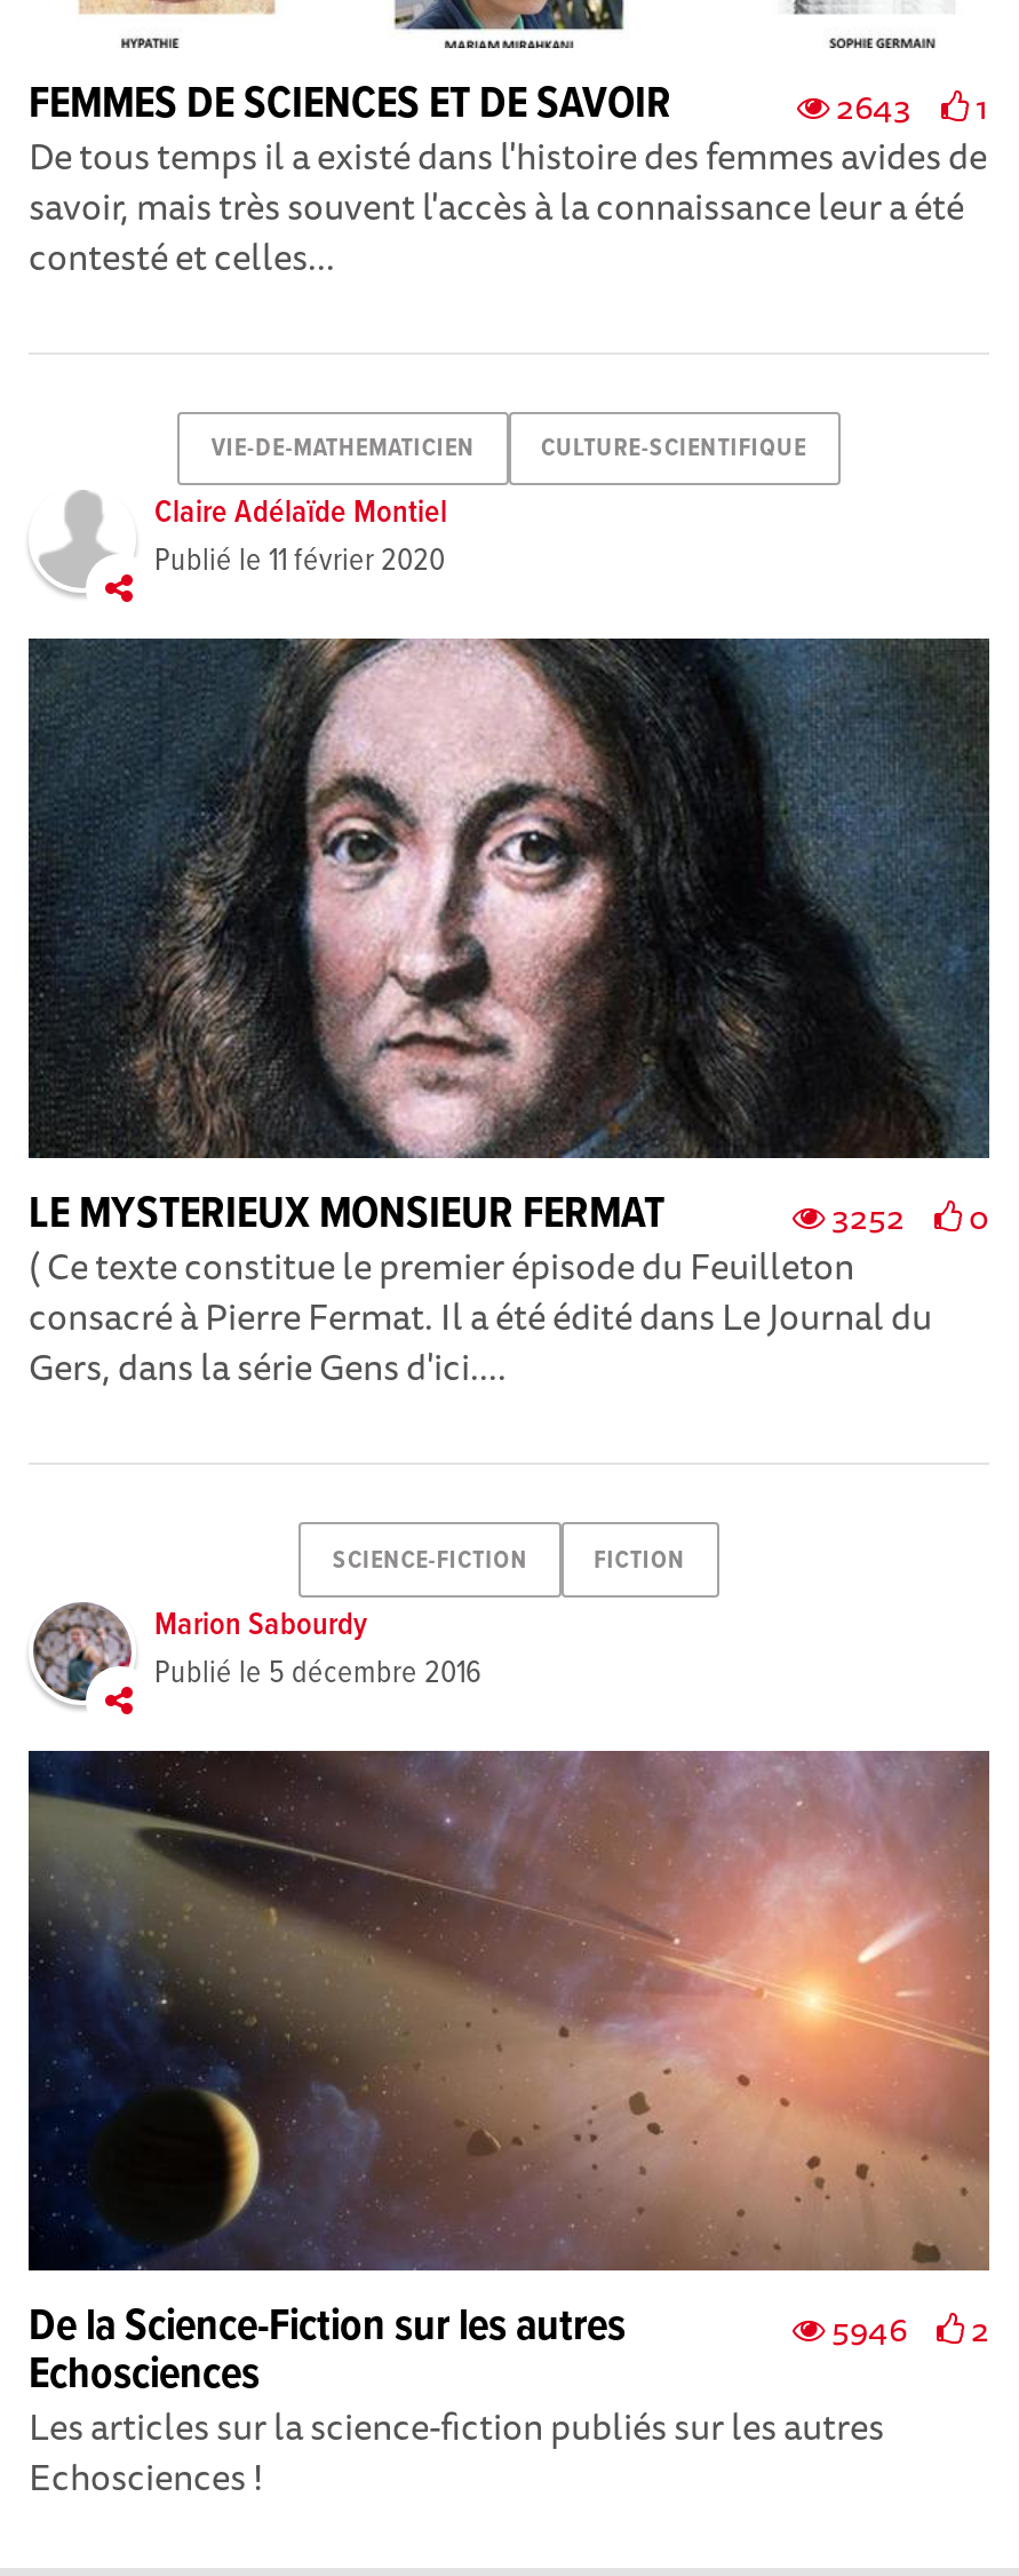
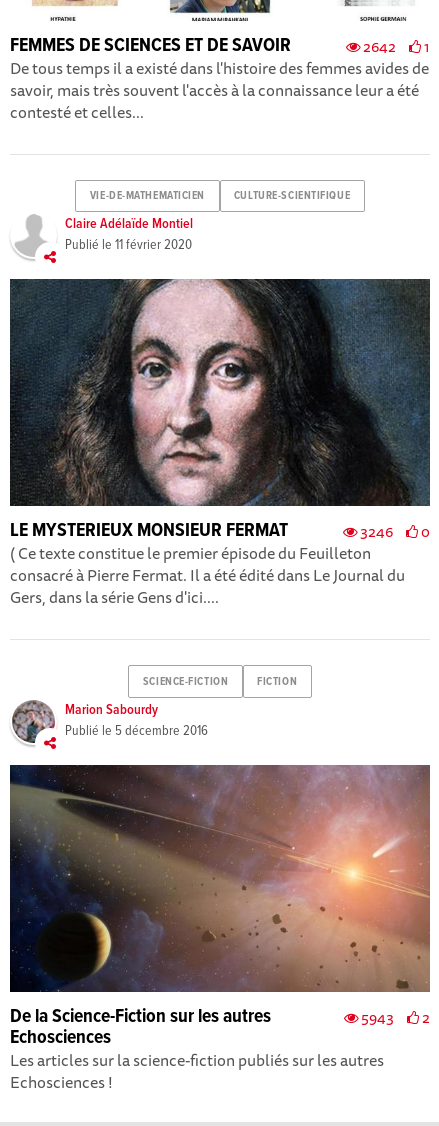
[829,80,989,133] 2643 1 -> [360,35,430,58] 2642 1
[825,1191,905,1244] 3252 -> [357,520,393,543] 3246
[825,2302,989,2355] 5946 2 -> [358,1006,430,1029] 5943 2

